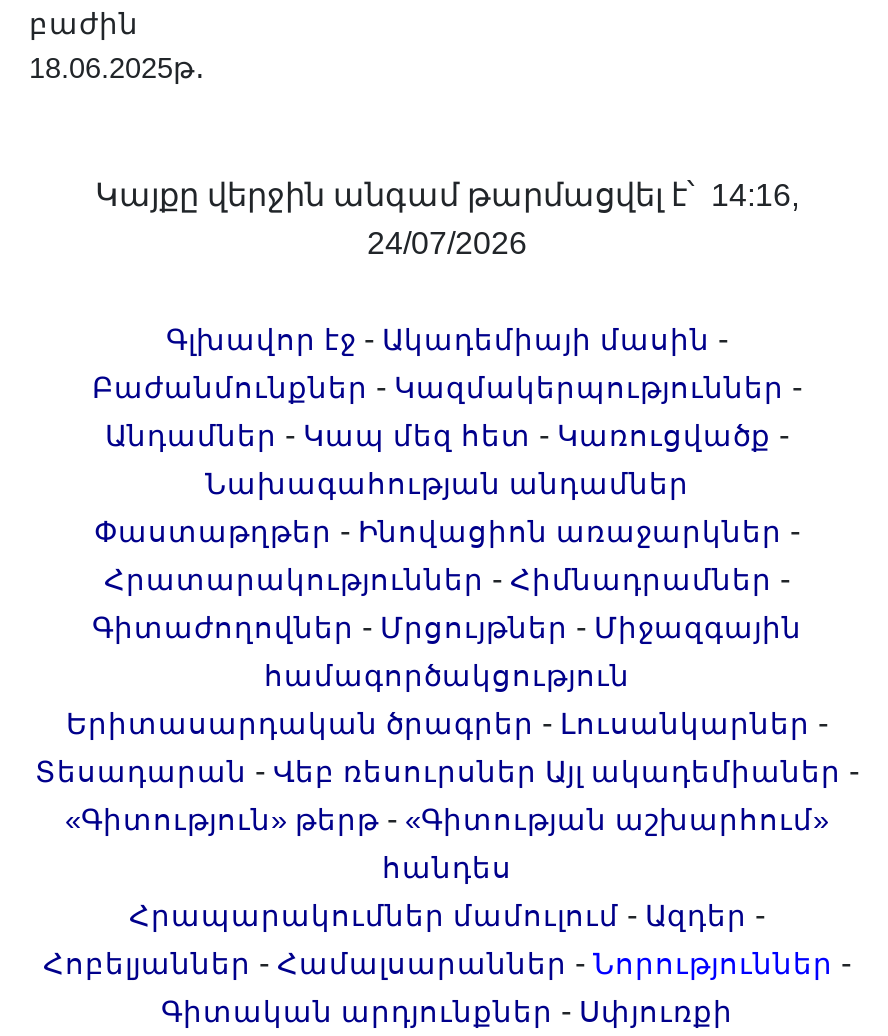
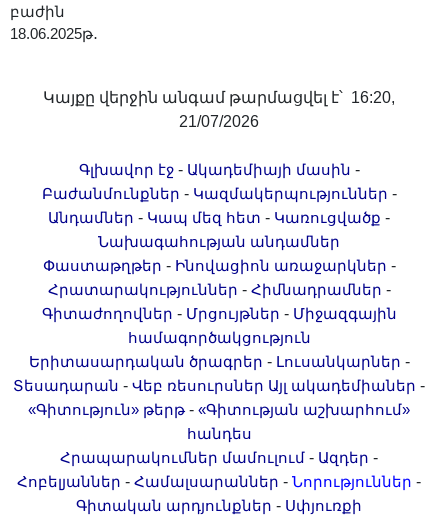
[95,178,799,212] Կայքը վերջին անգամ թարմացվել է՝ 14:16, -> [43,89,395,106] Կայքը վերջին անգամ թարմացվել է՝ 16:20,
[367,226,527,260] 24/07/2026 -> [179,113,259,130] 21/07/2026

